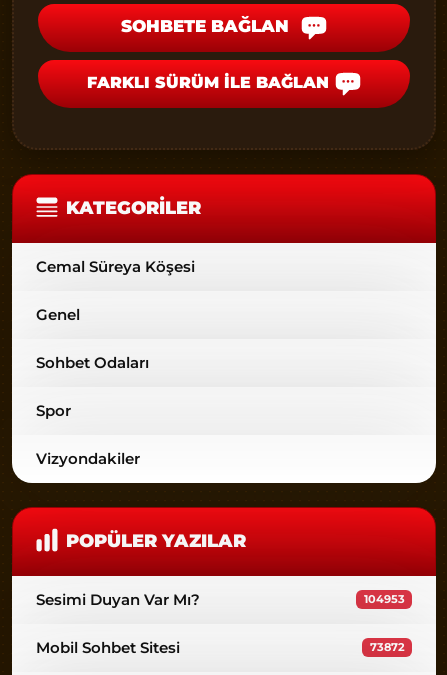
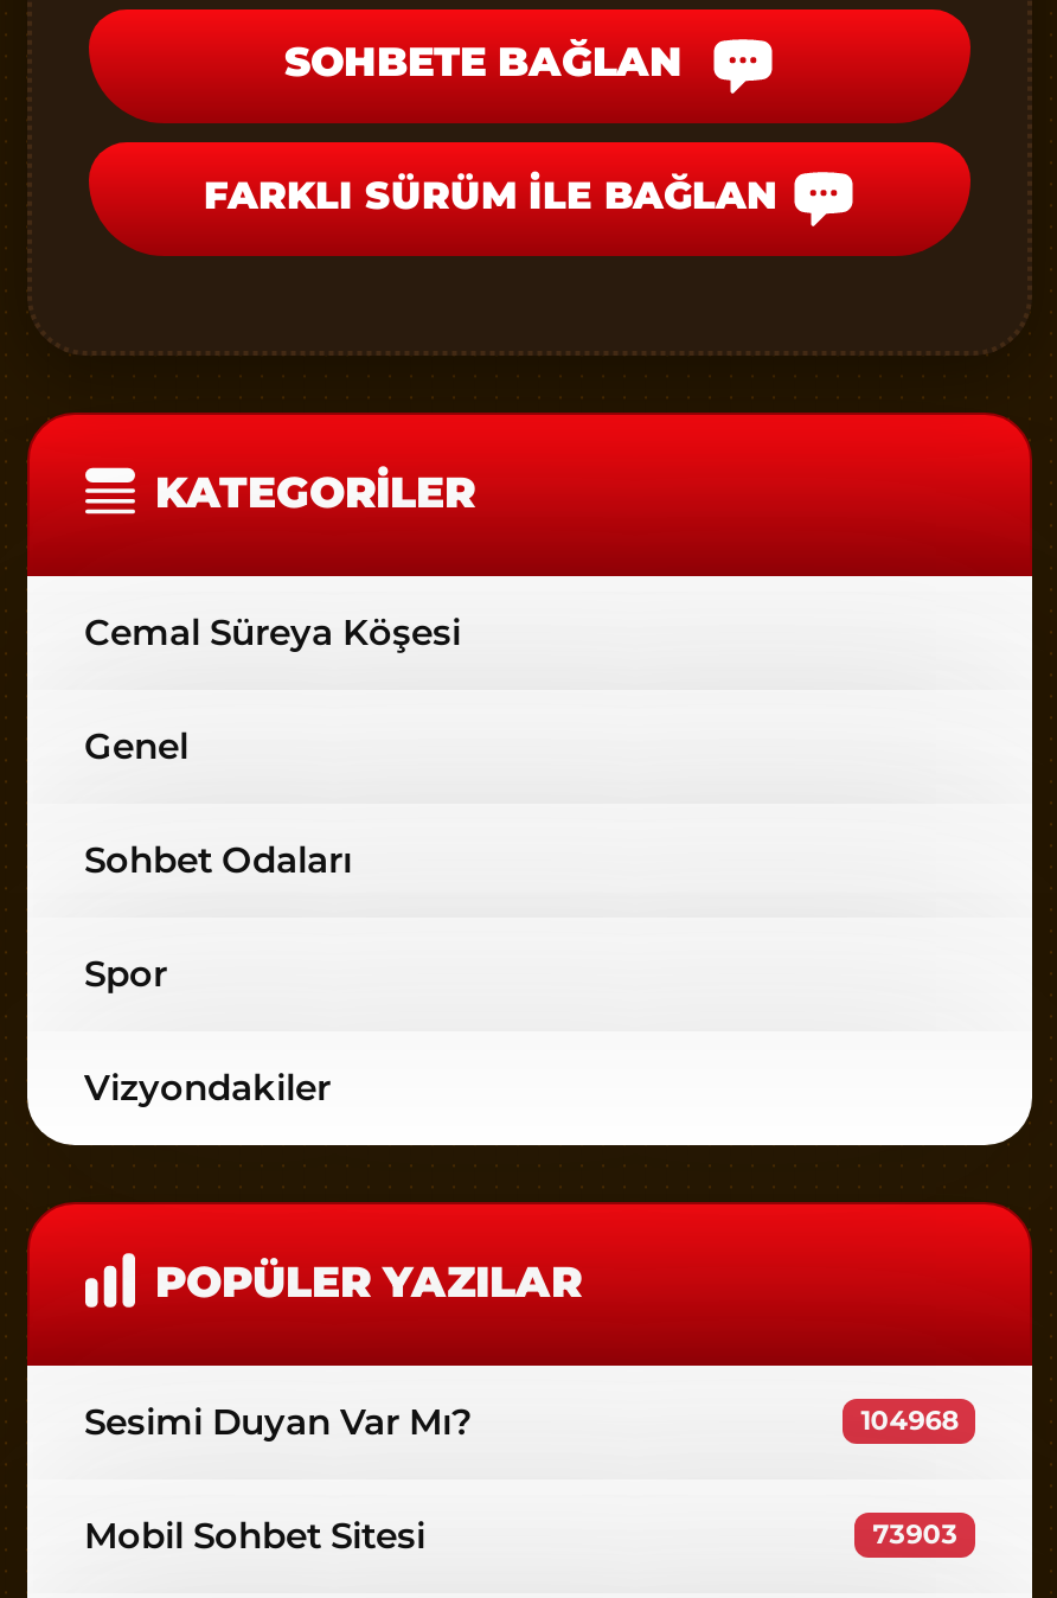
[364,592,405,606] 104953 -> [861,1405,958,1438] 104968
[370,640,405,654] 73872 -> [873,1518,958,1552] 73903

